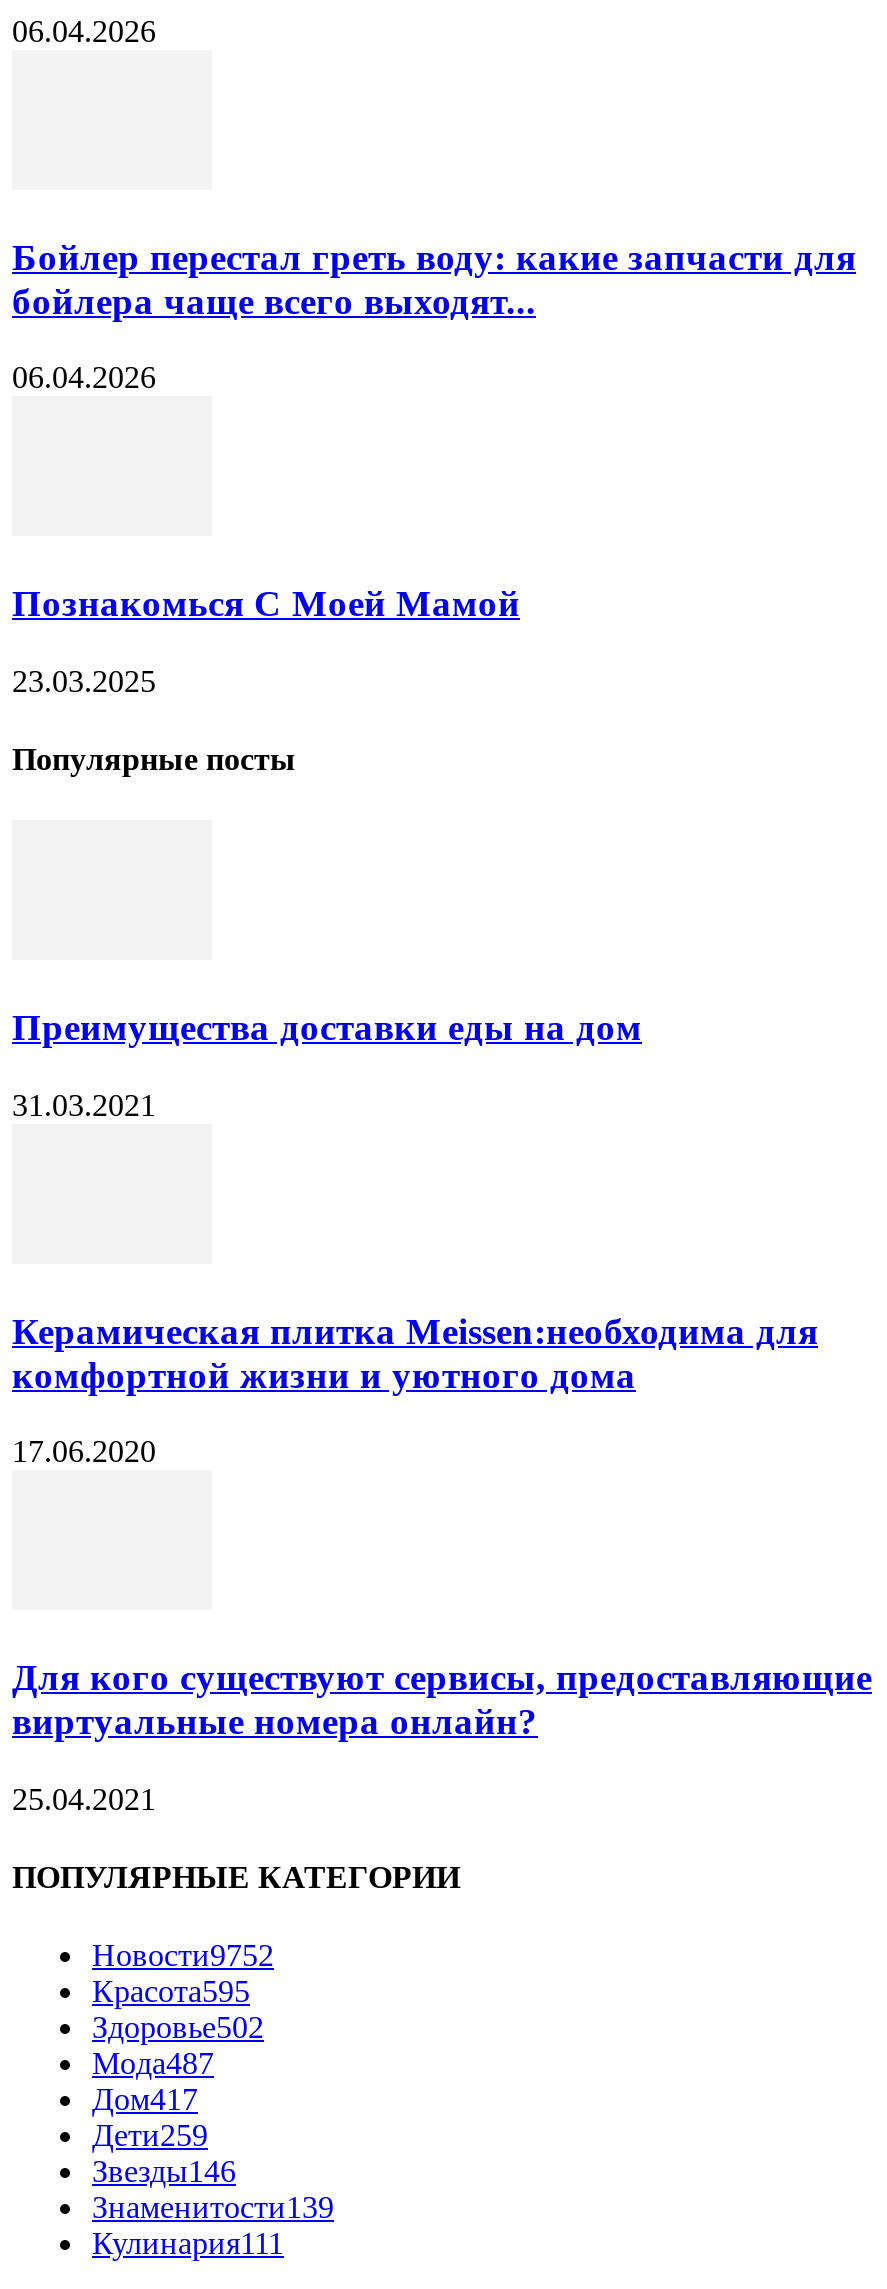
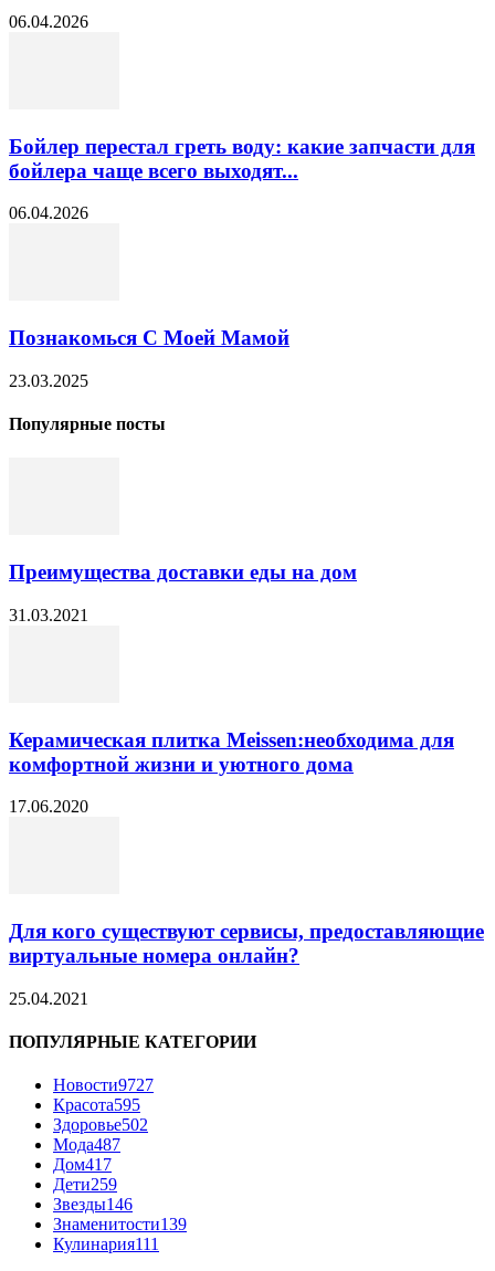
[92,1938,274,1972] Новости9752 -> [53,1076,154,1094] Новости9727

